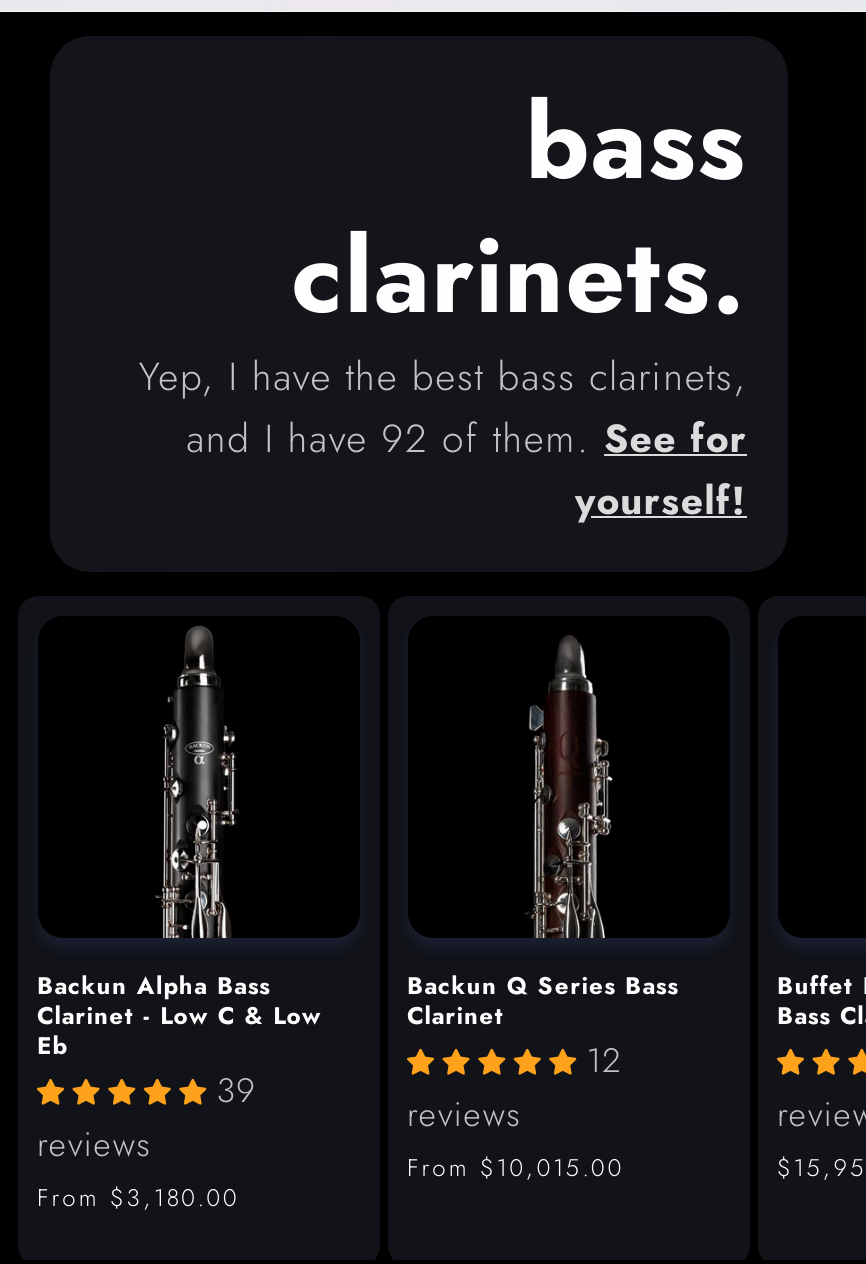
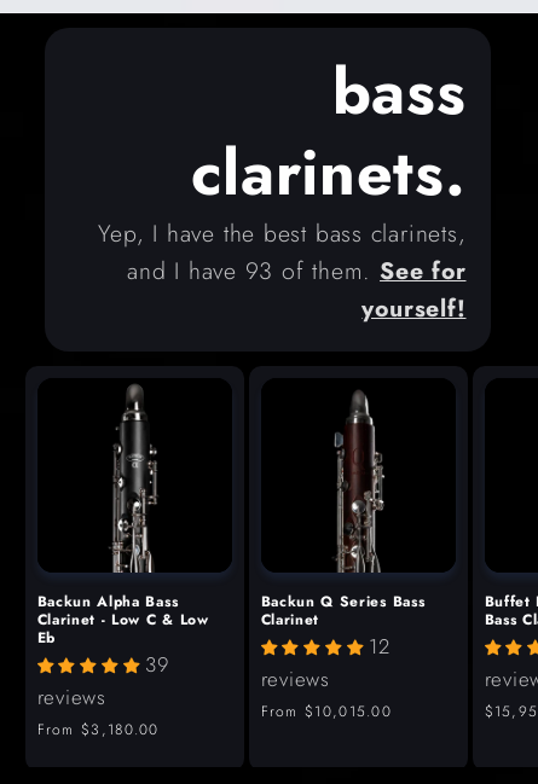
[186,409,747,465] and I have 92 of them. See for -> [127,253,466,287] and I have 93 of them. See for

